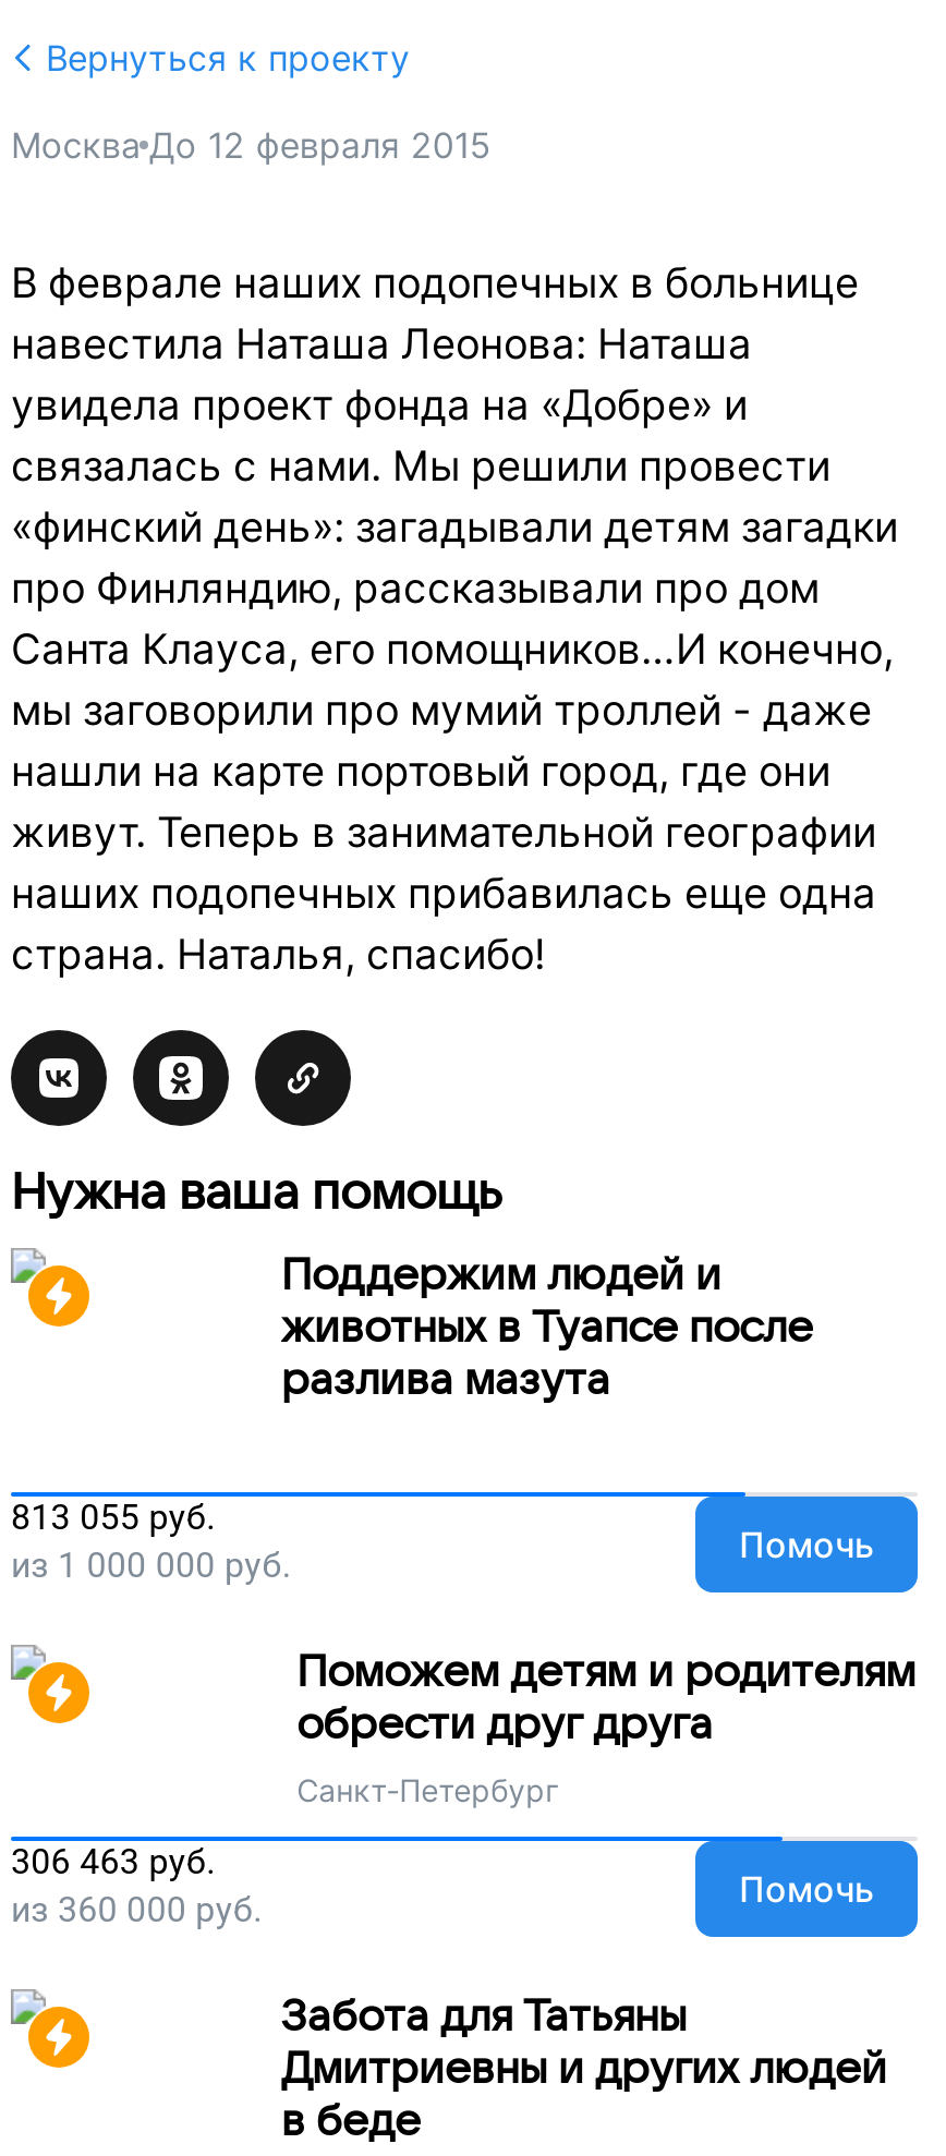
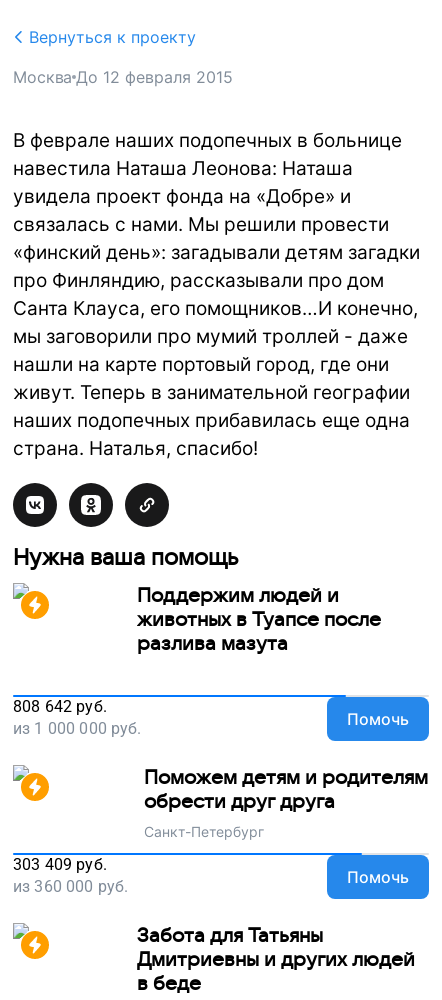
[11,1497,215,1538] 813 055 руб. -> [13,697,107,716] 808 642 руб.
[11,1841,215,1882] 306 463 руб. -> [13,855,107,874] 303 409 руб.

